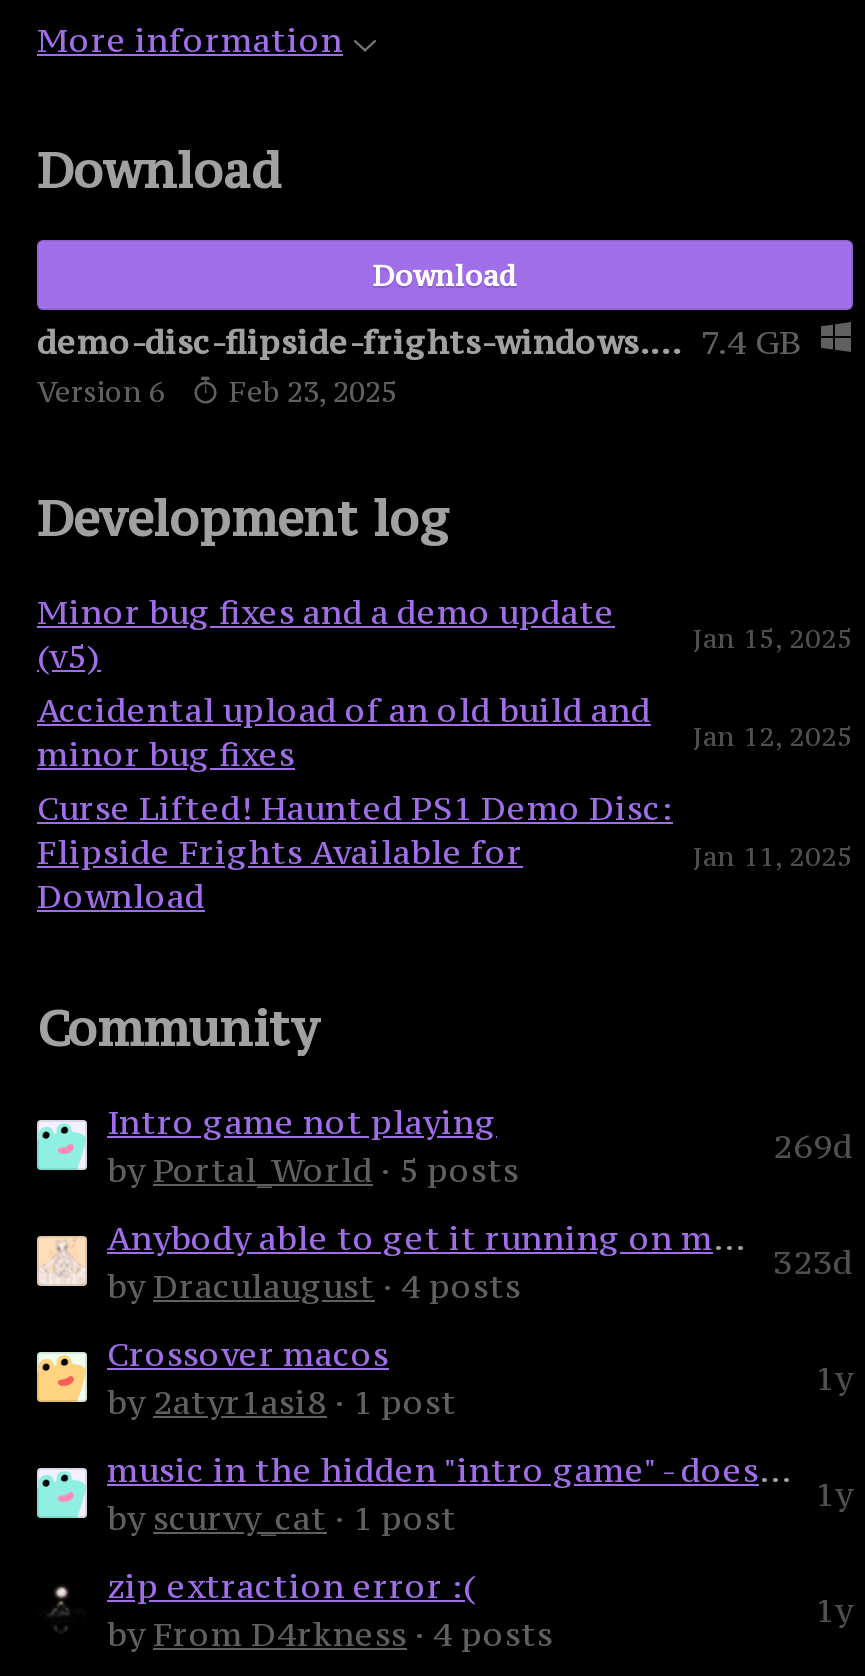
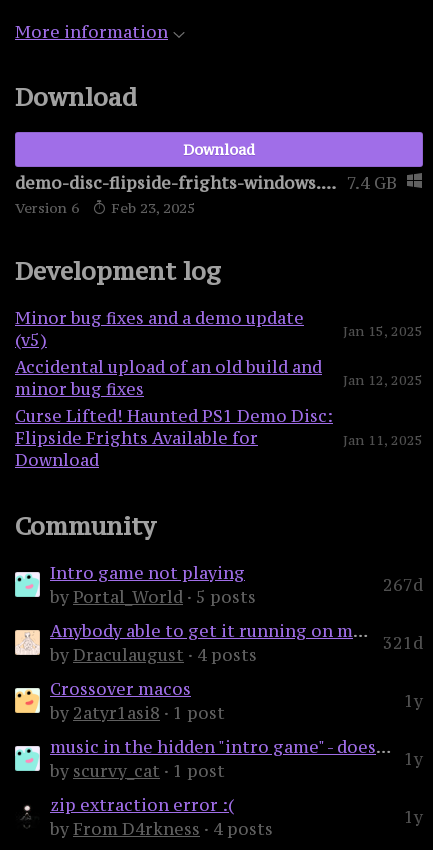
[773,1124,853,1168] 269d -> [383,574,423,596] 267d
[773,1240,853,1284] 323d -> [383,632,423,654] 321d

